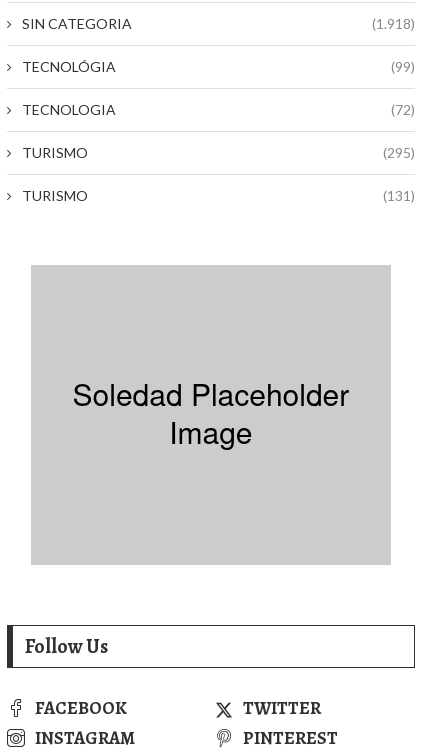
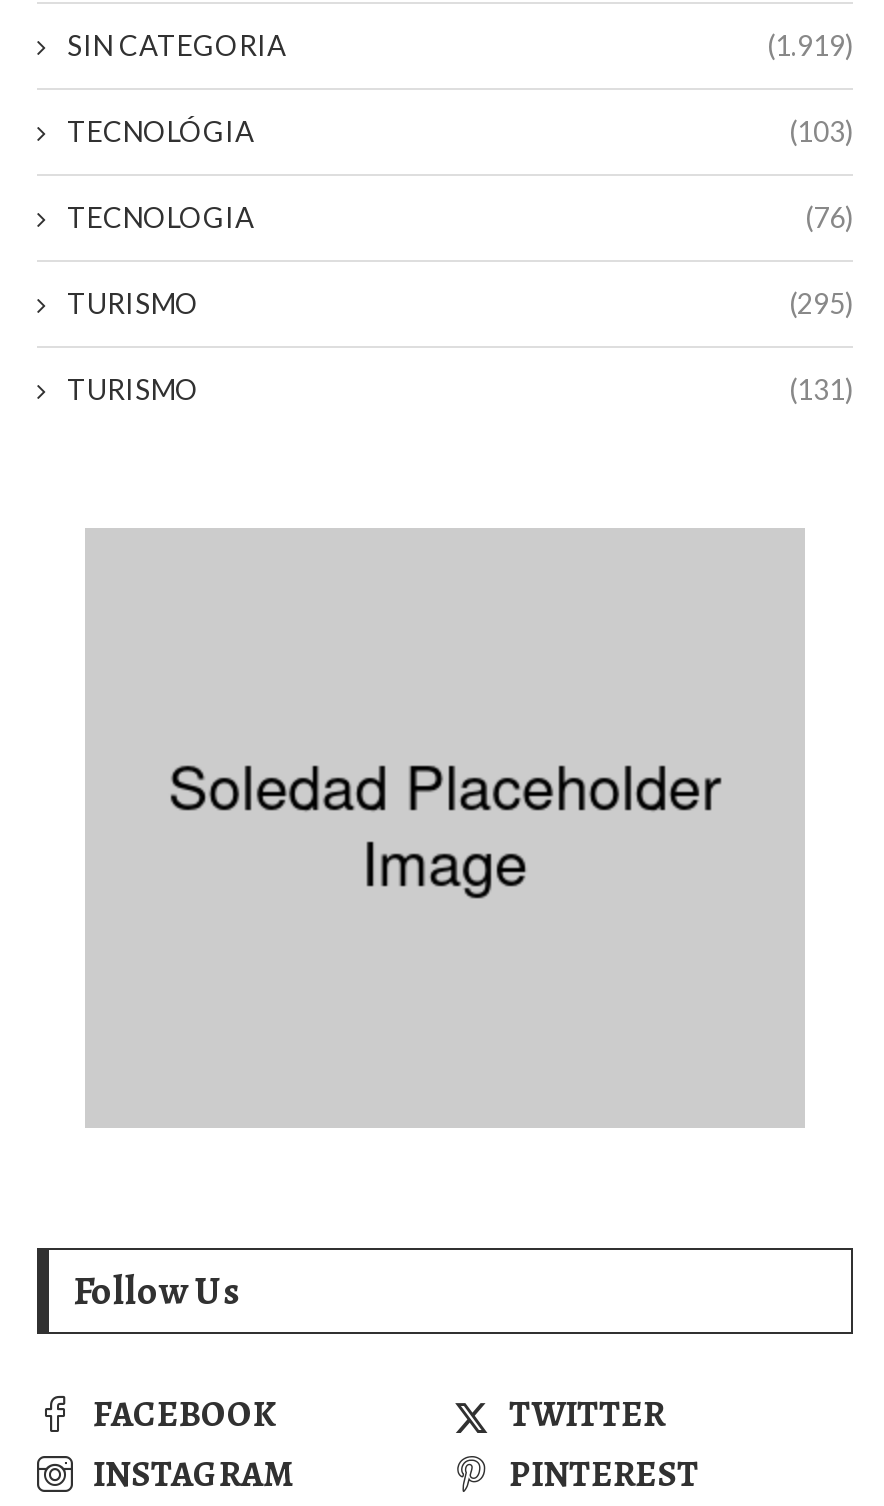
[372,15,415,32] (1.918) -> [767,28,853,62] (1.919)
[391,58,415,75] (99) -> [789,114,853,148] (103)
[391,101,415,118] (72) -> [805,200,853,234] (76)

